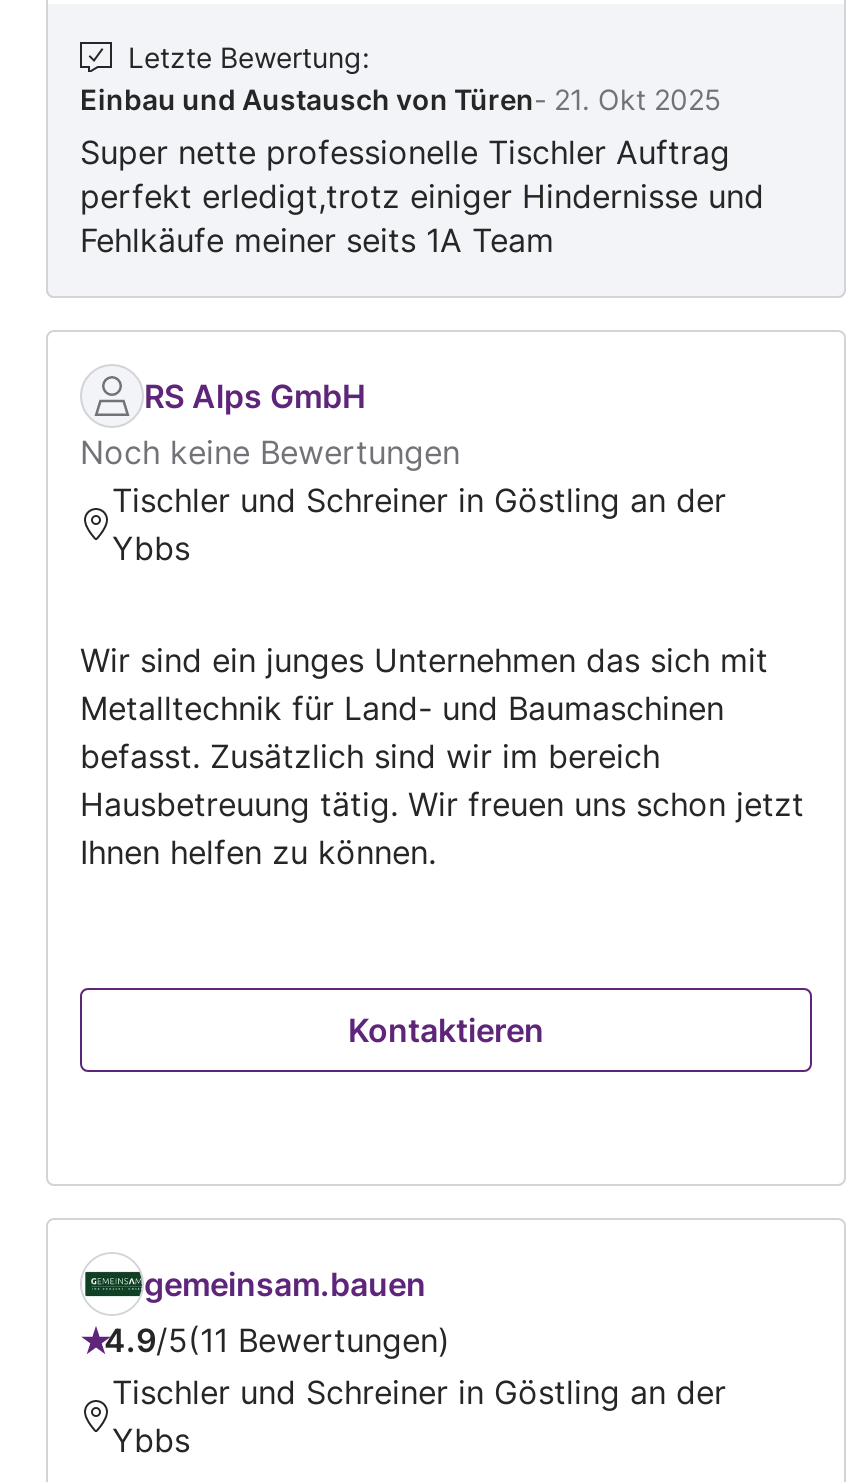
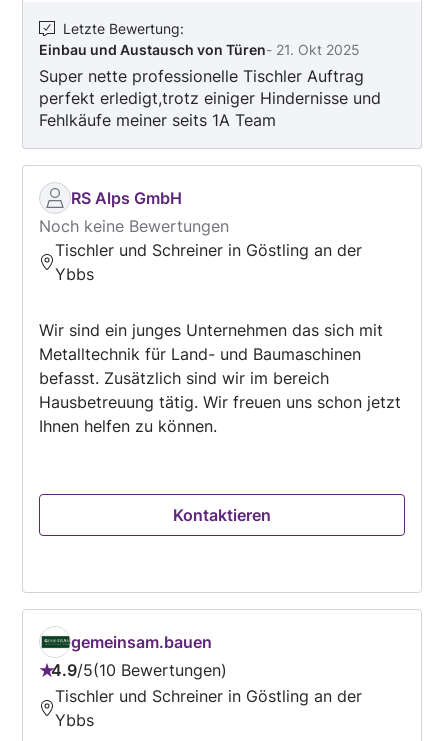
[104,1319,438,1359] 4.9/5 11 Bewertungen -> [51,660,221,680] 4.9/5 10 Bewertungen

